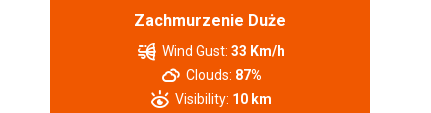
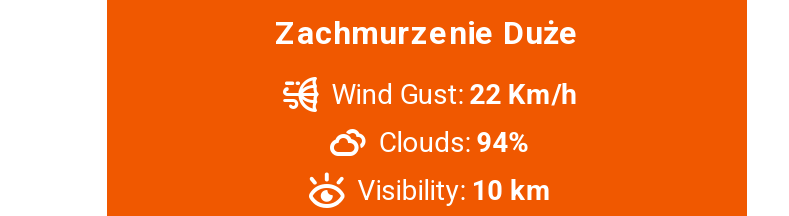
[162,43,285,59] Wind Gust: 33 Km/h -> [331,78,577,110] Wind Gust: 22 Km/h
[186,67,262,83] Clouds: 87% -> [378,126,530,158] Clouds: 94%

